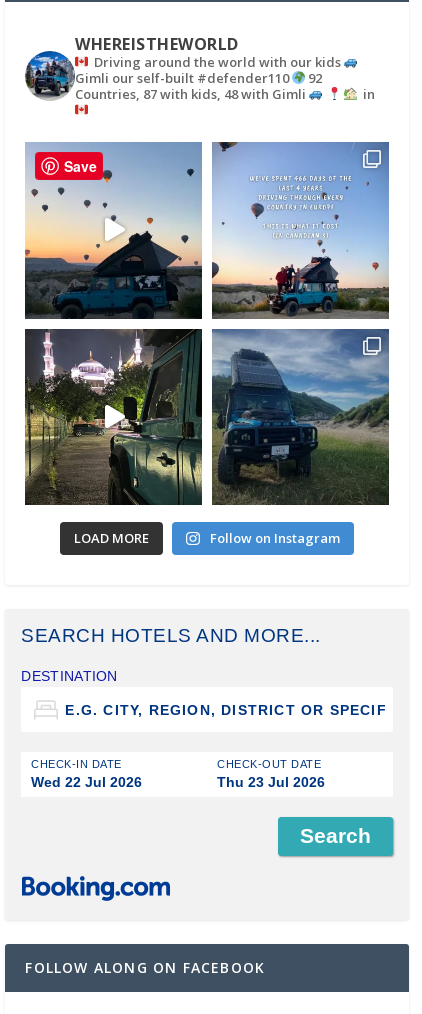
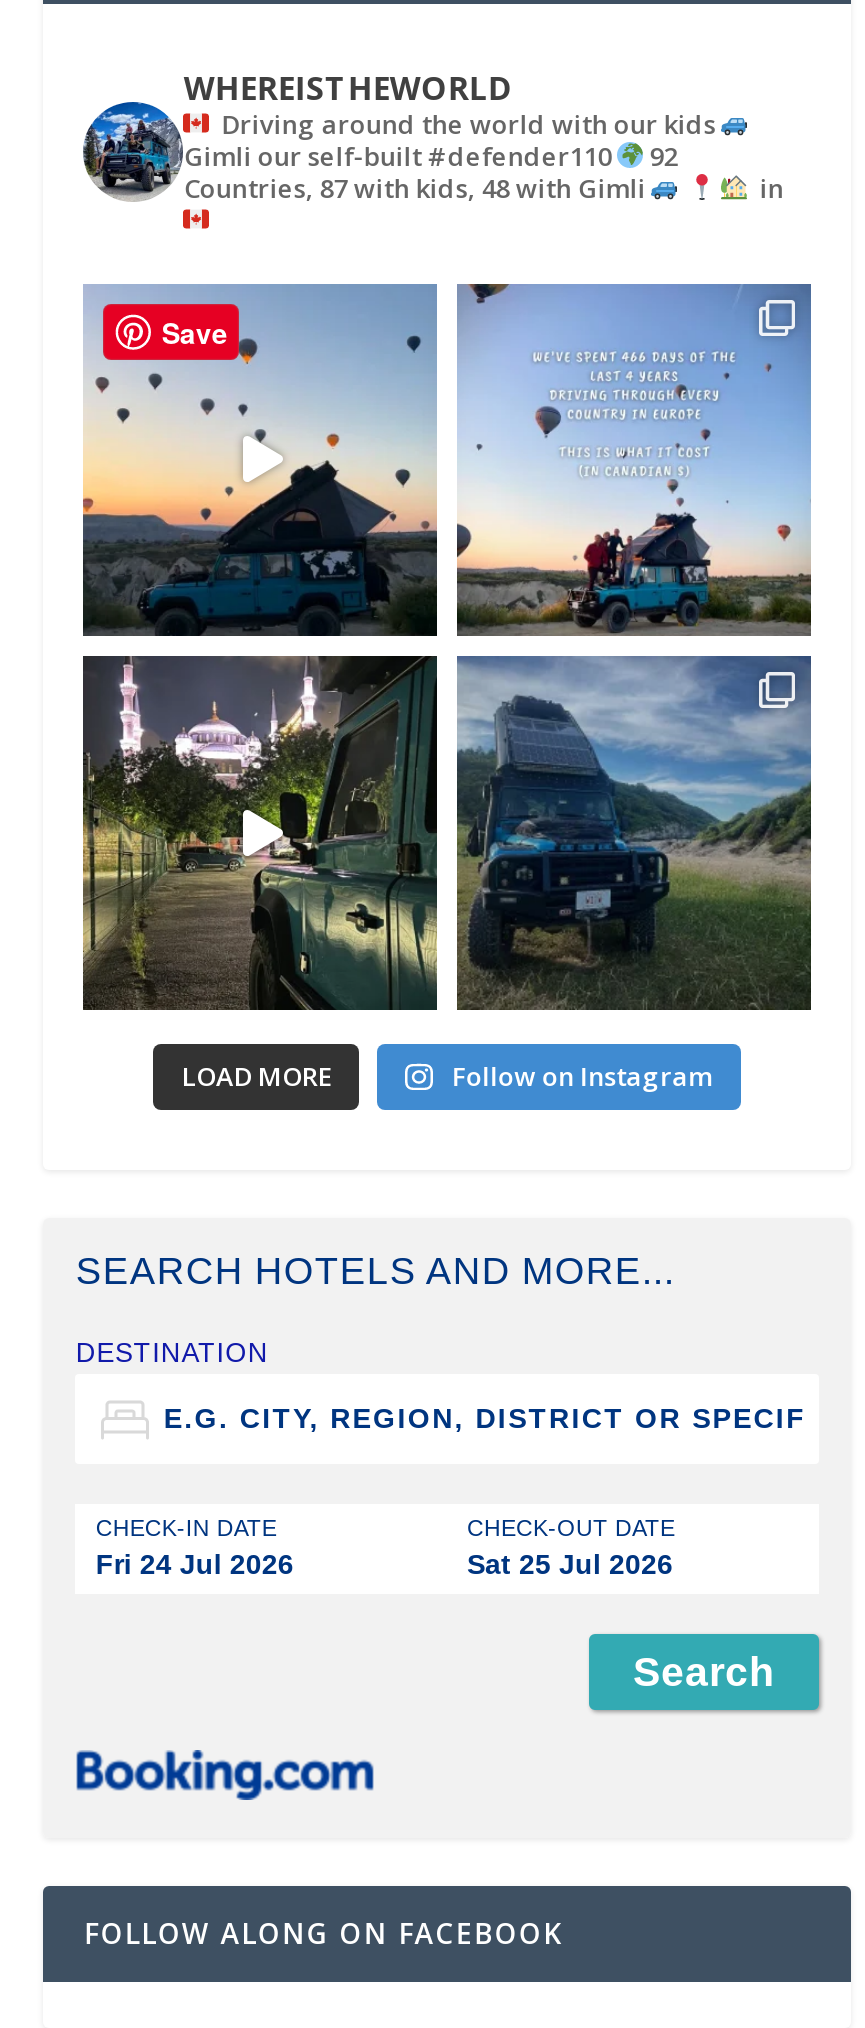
[31,774,142,790] Wed 22 Jul 2026 -> [96,1548,294,1580] Fri 24 Jul 2026
[217,774,325,790] Thu 23 Jul 2026 -> [467,1548,673,1580] Sat 25 Jul 2026

